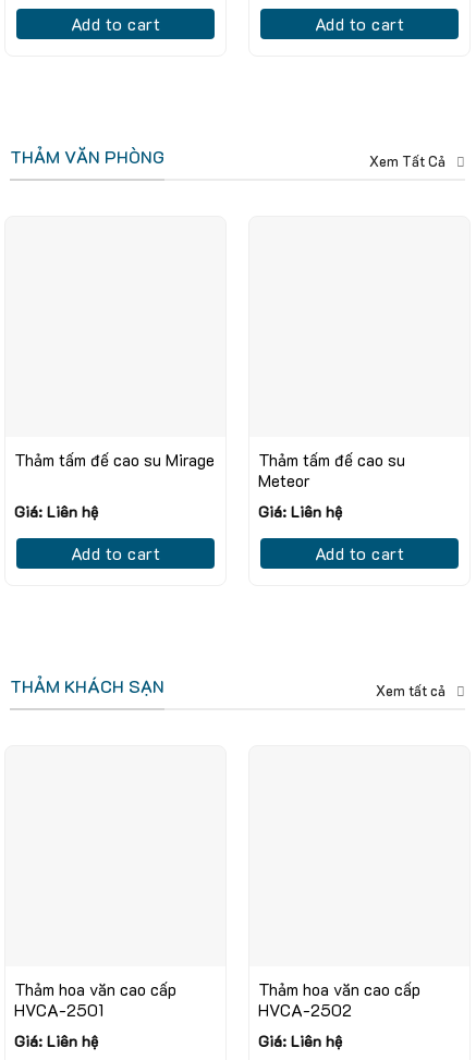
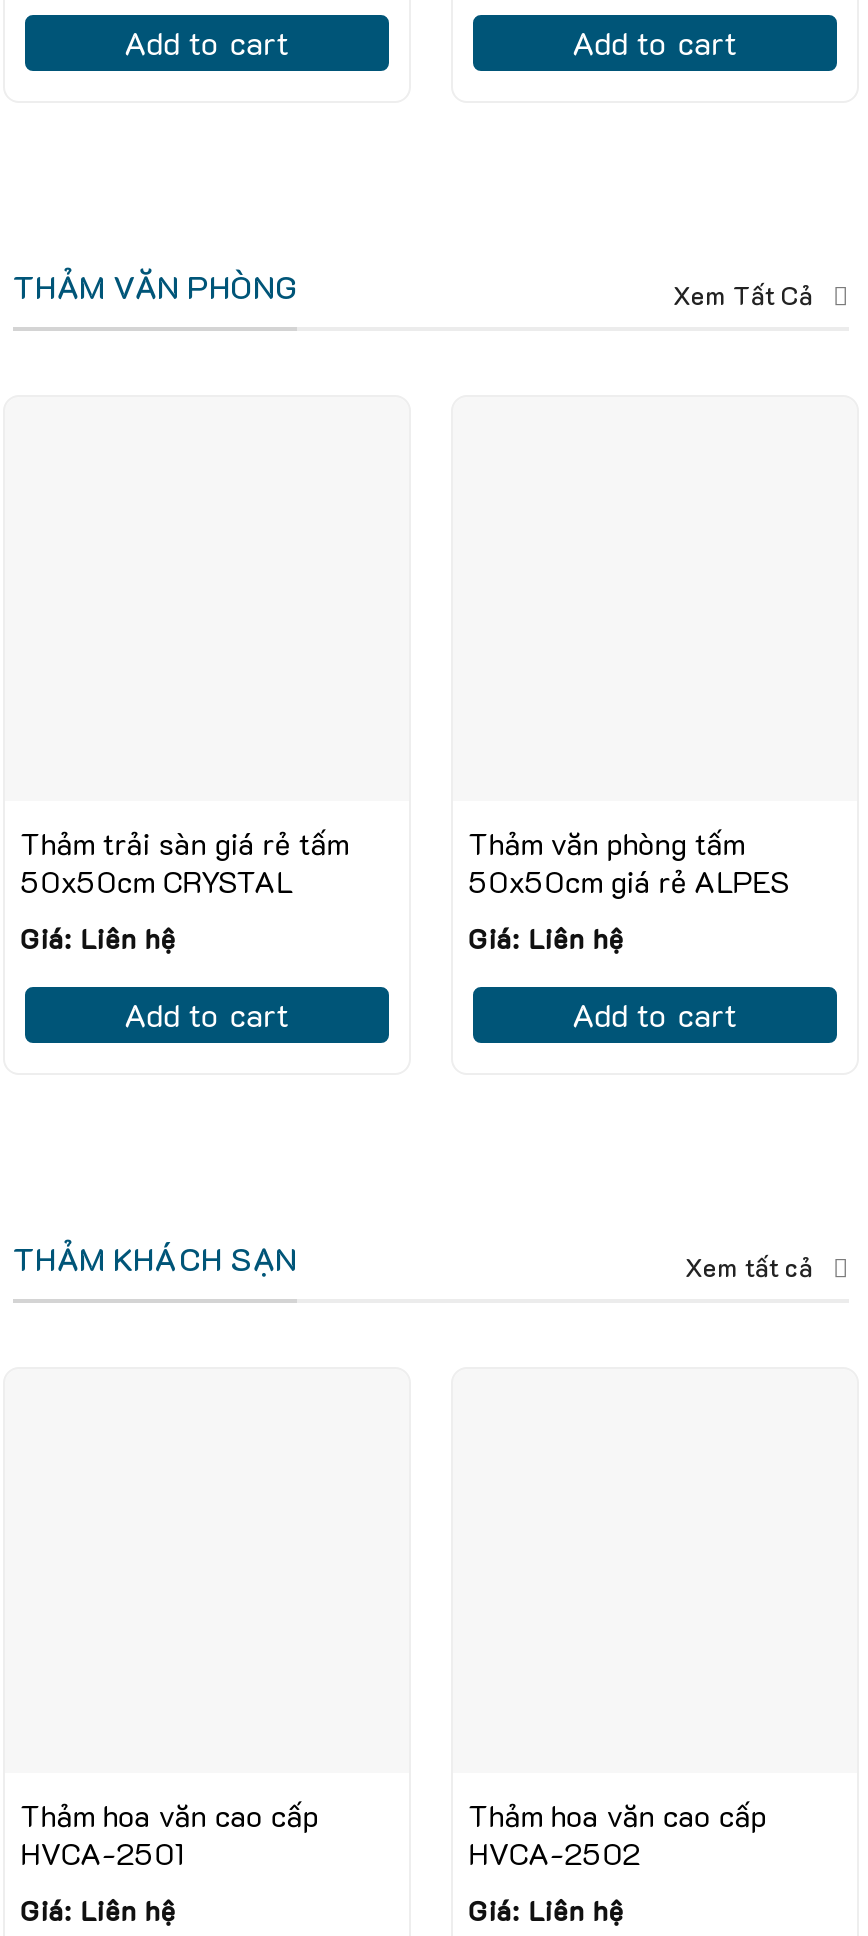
[14,449,214,470] Thảm tấm đế cao su Mirage -> [21,823,349,901] Thảm trải sàn giá rẻ tấm | 50x50cm CRYSTAL
[258,449,405,491] Thảm tấm đế cao su | Meteor -> [469,823,791,901] Thảm văn phòng tấm | 50x50cm giá rẻ ALPES

